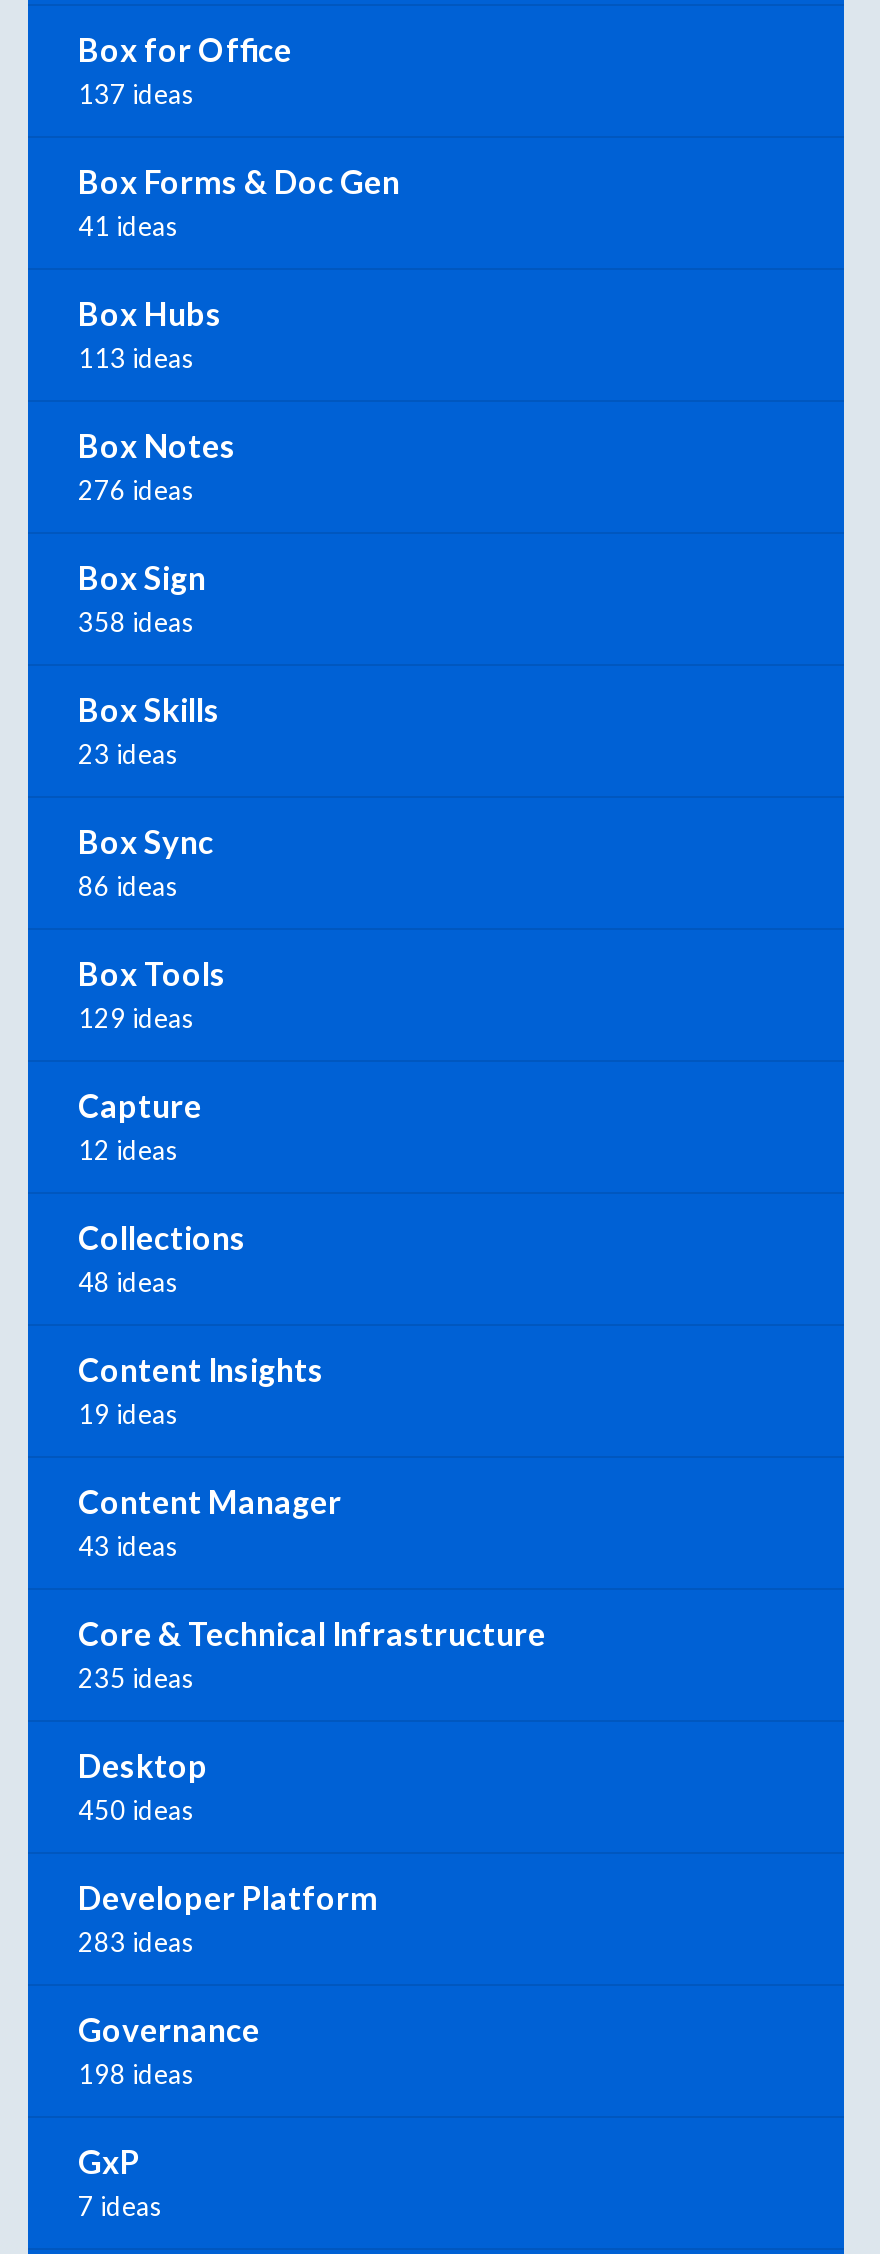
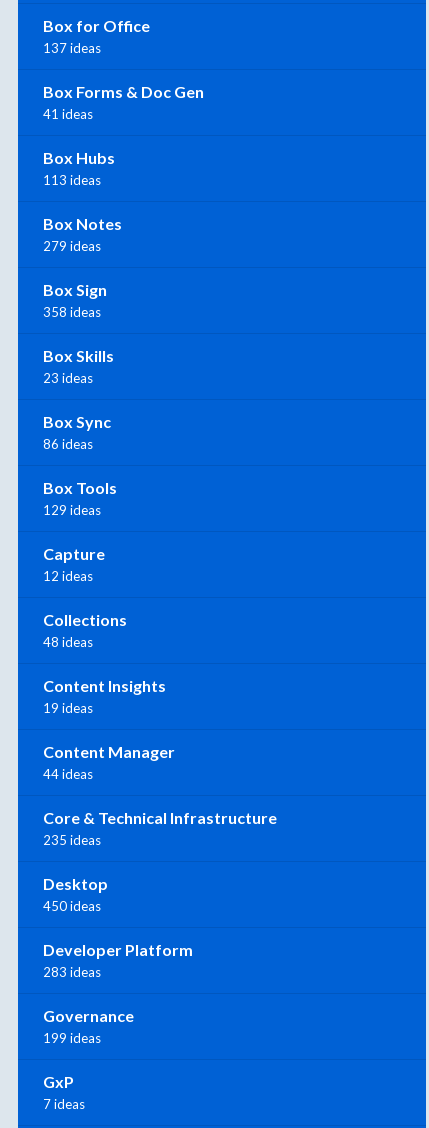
[78,475,194,507] 276 ideas -> [43,238,101,254] 279 ideas
[78,1531,178,1563] 43 ideas -> [43,766,93,782] 44 ideas
[78,2059,194,2091] 198 ideas -> [43,1030,101,1046] 199 ideas

